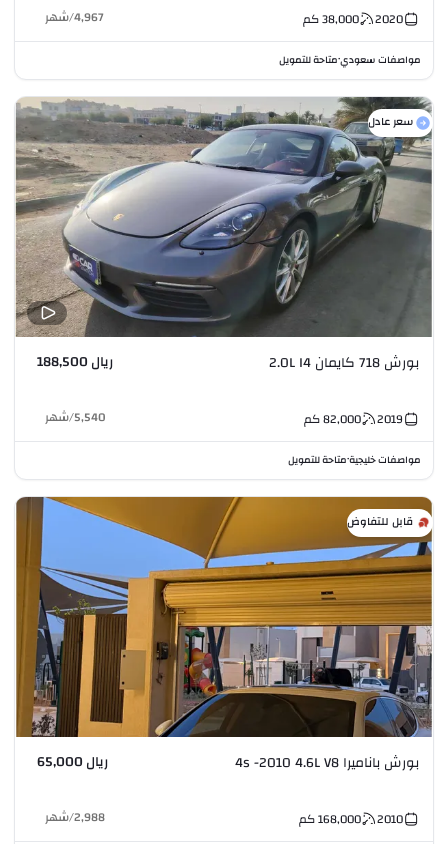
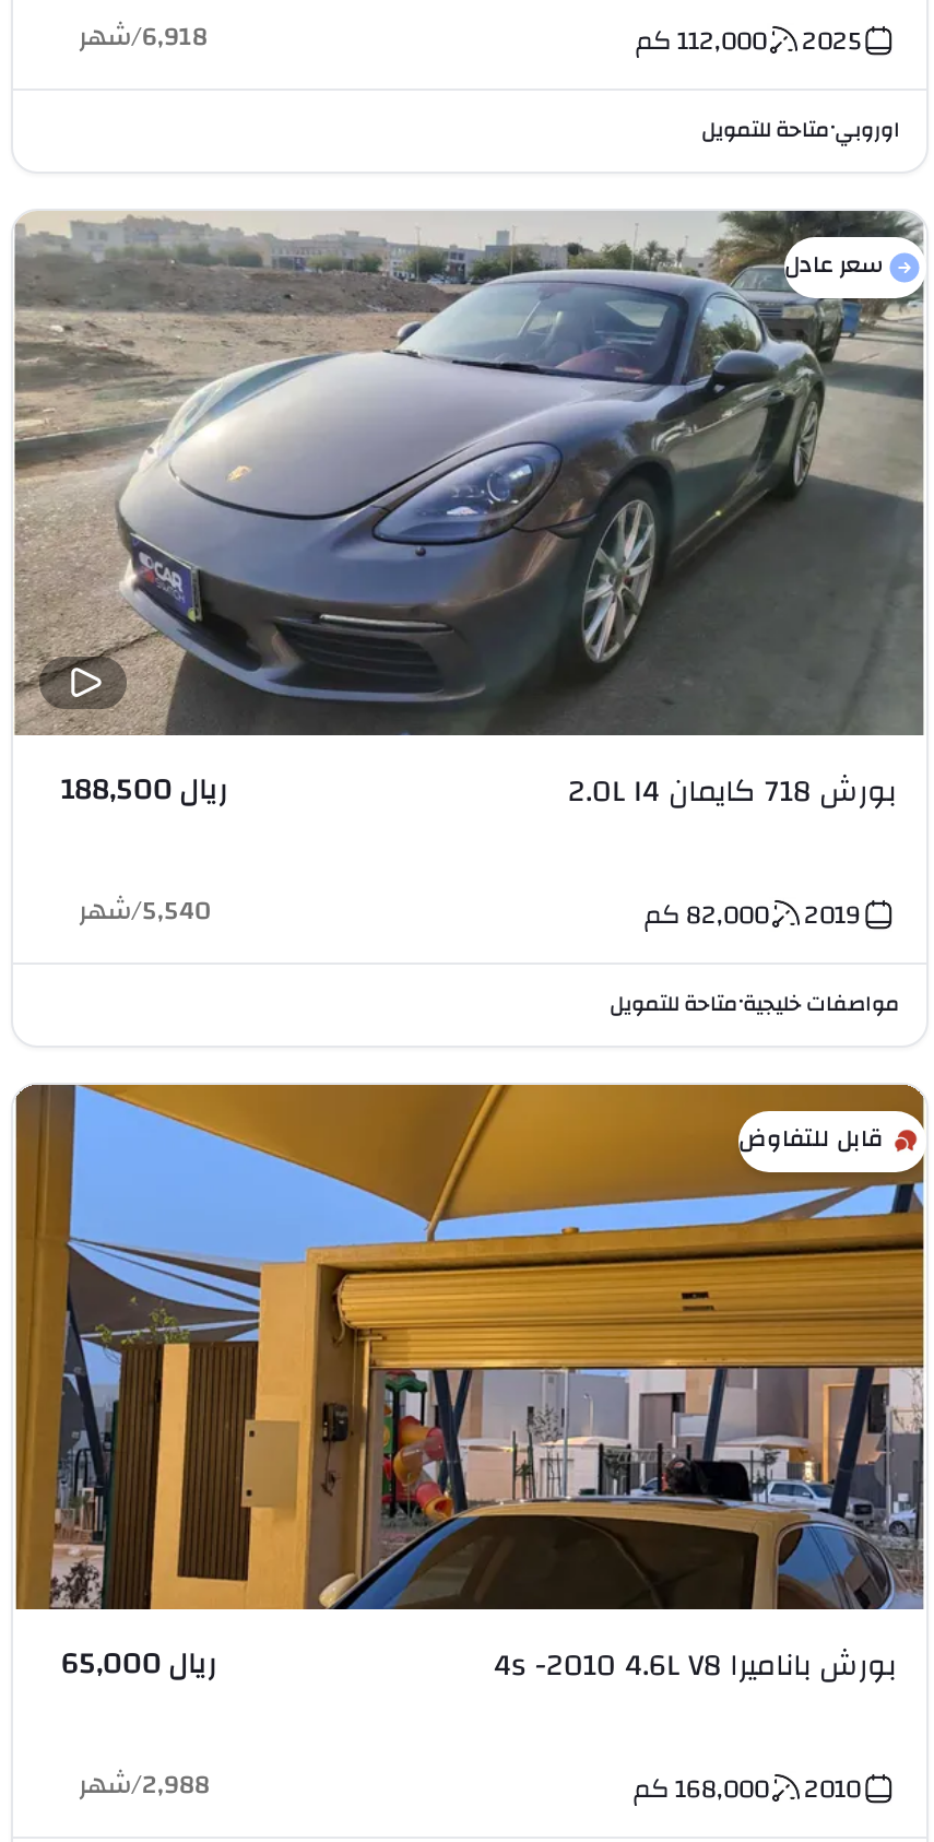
[75,5,404,29] 2020 | 38,000 كم | 4,967 -> [144,11,863,63] 2025 | 112,000 كم | 6,918
[280,50,422,68] مواصفات سعودي متاحة للتمويل -> [704,109,902,149] اوروبي متاحة للتمويل

